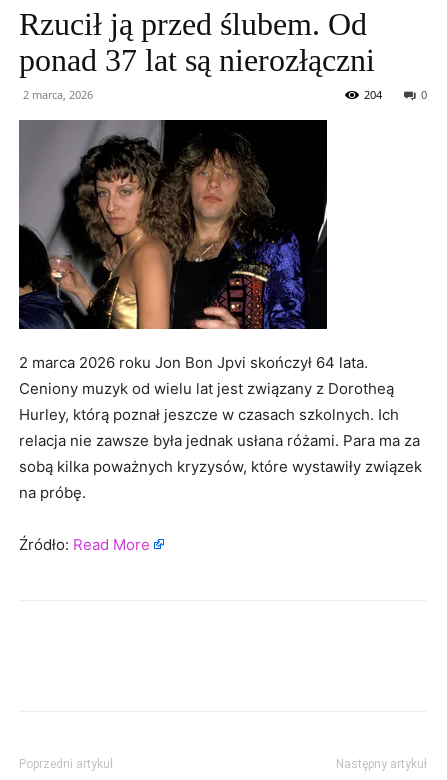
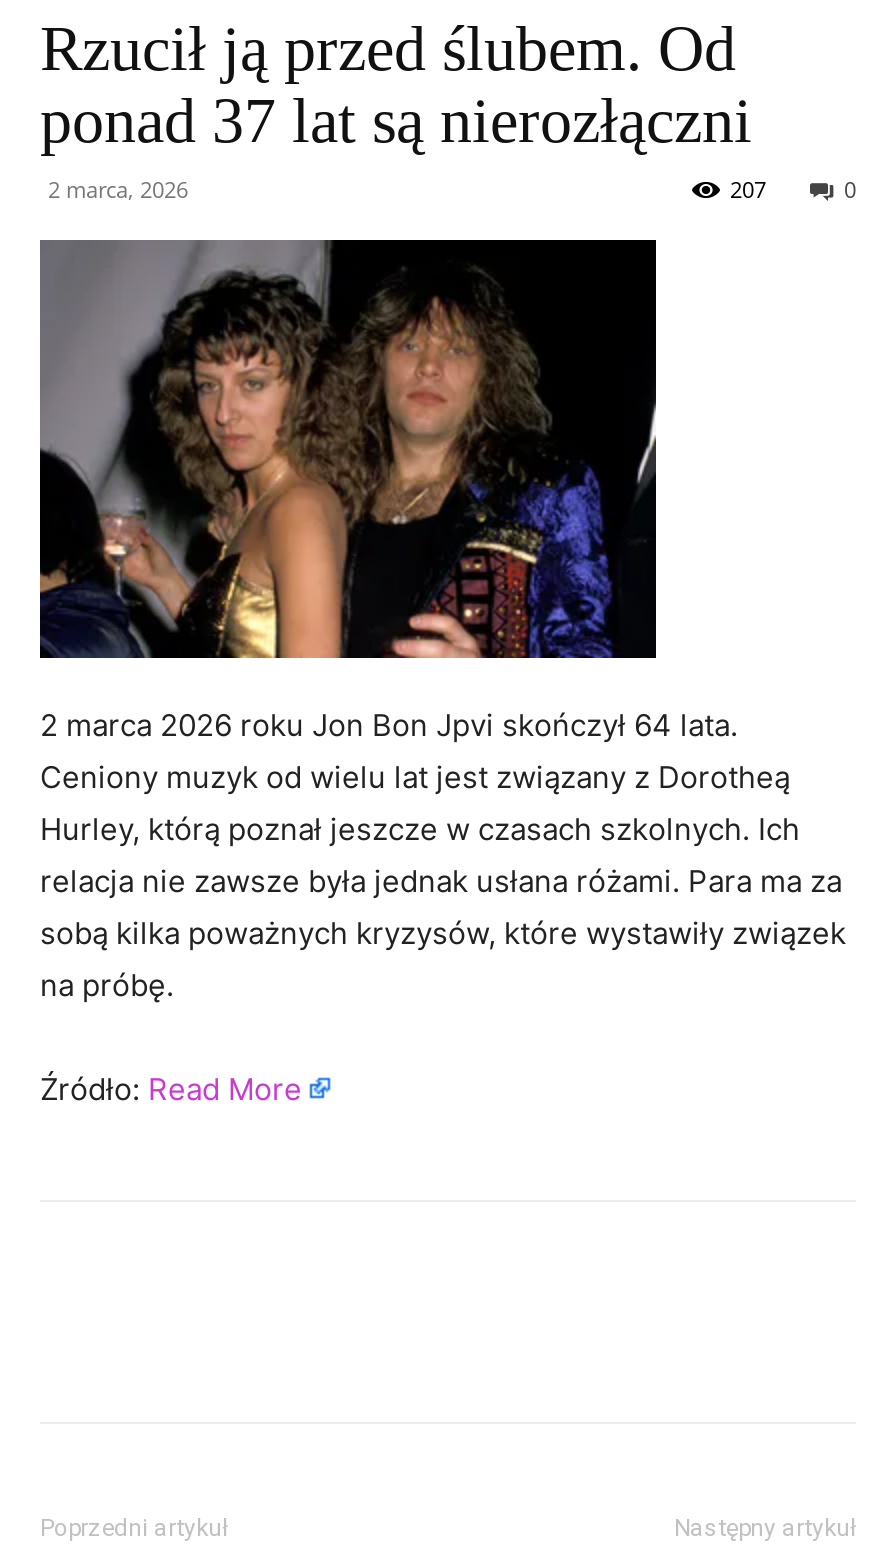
[364,87,382,102] 204 -> [730,174,766,204] 207

